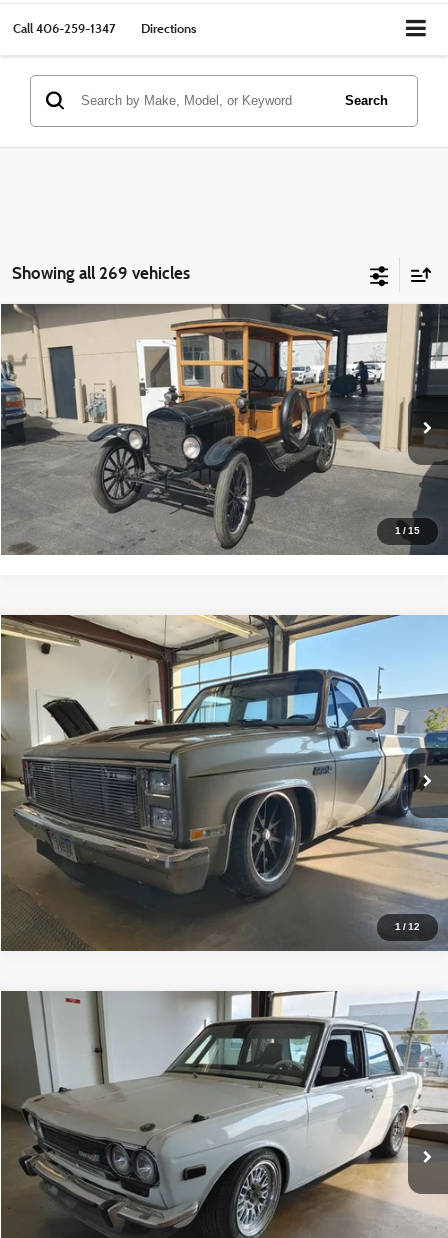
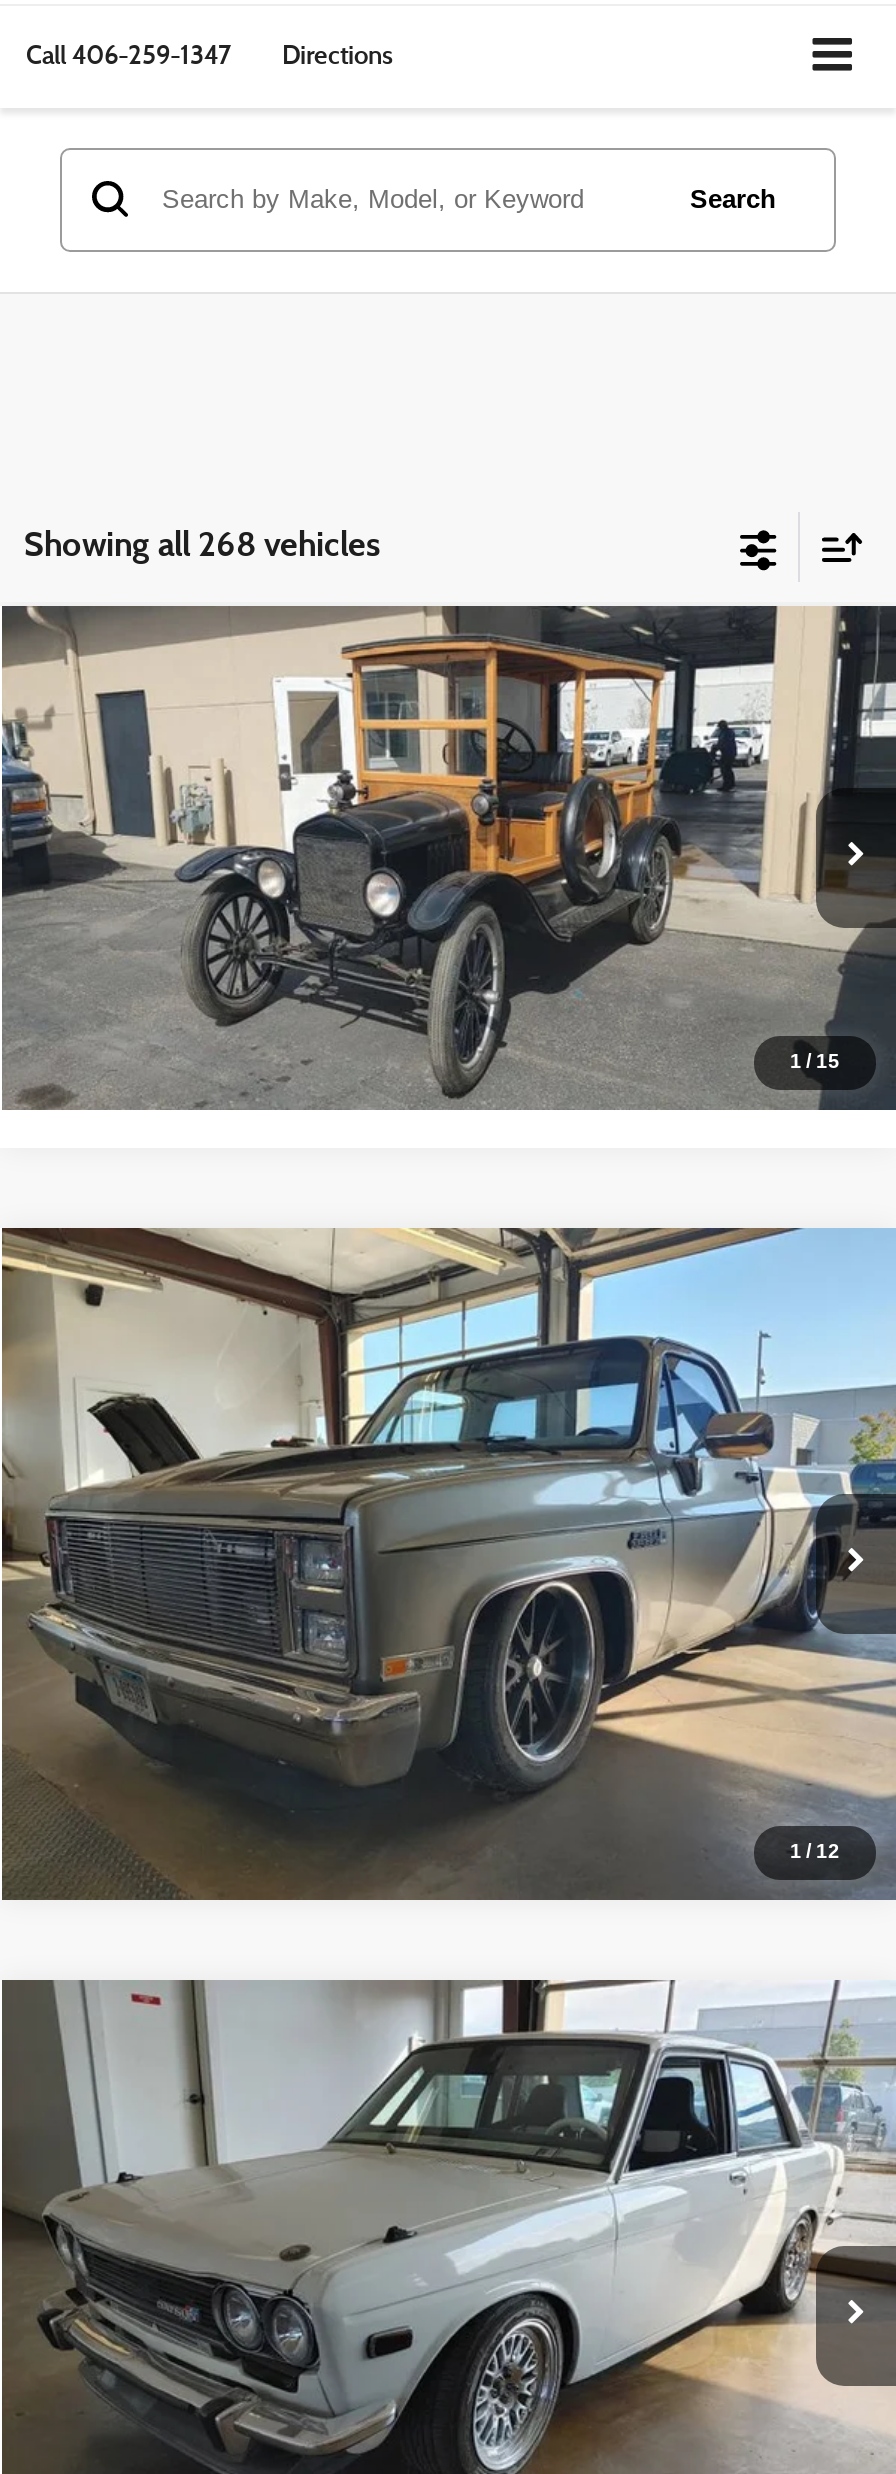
[12,263,190,283] Showing all 269 vehicles -> [24,524,380,564] Showing all 268 vehicles

